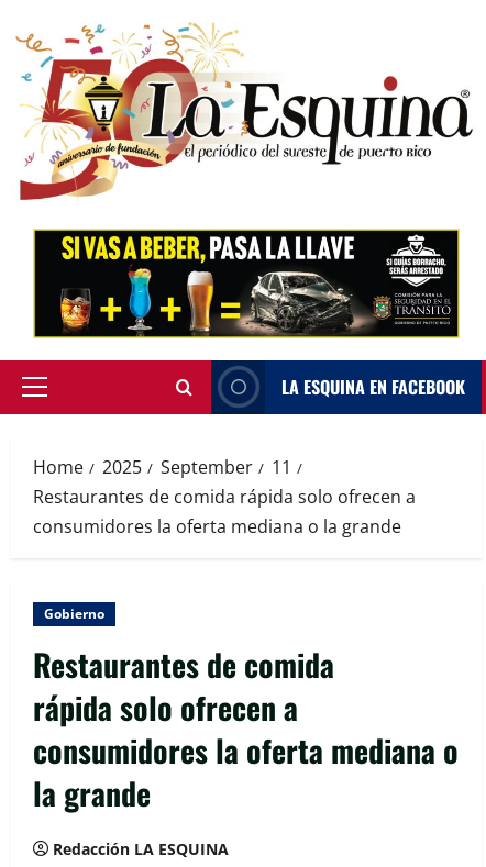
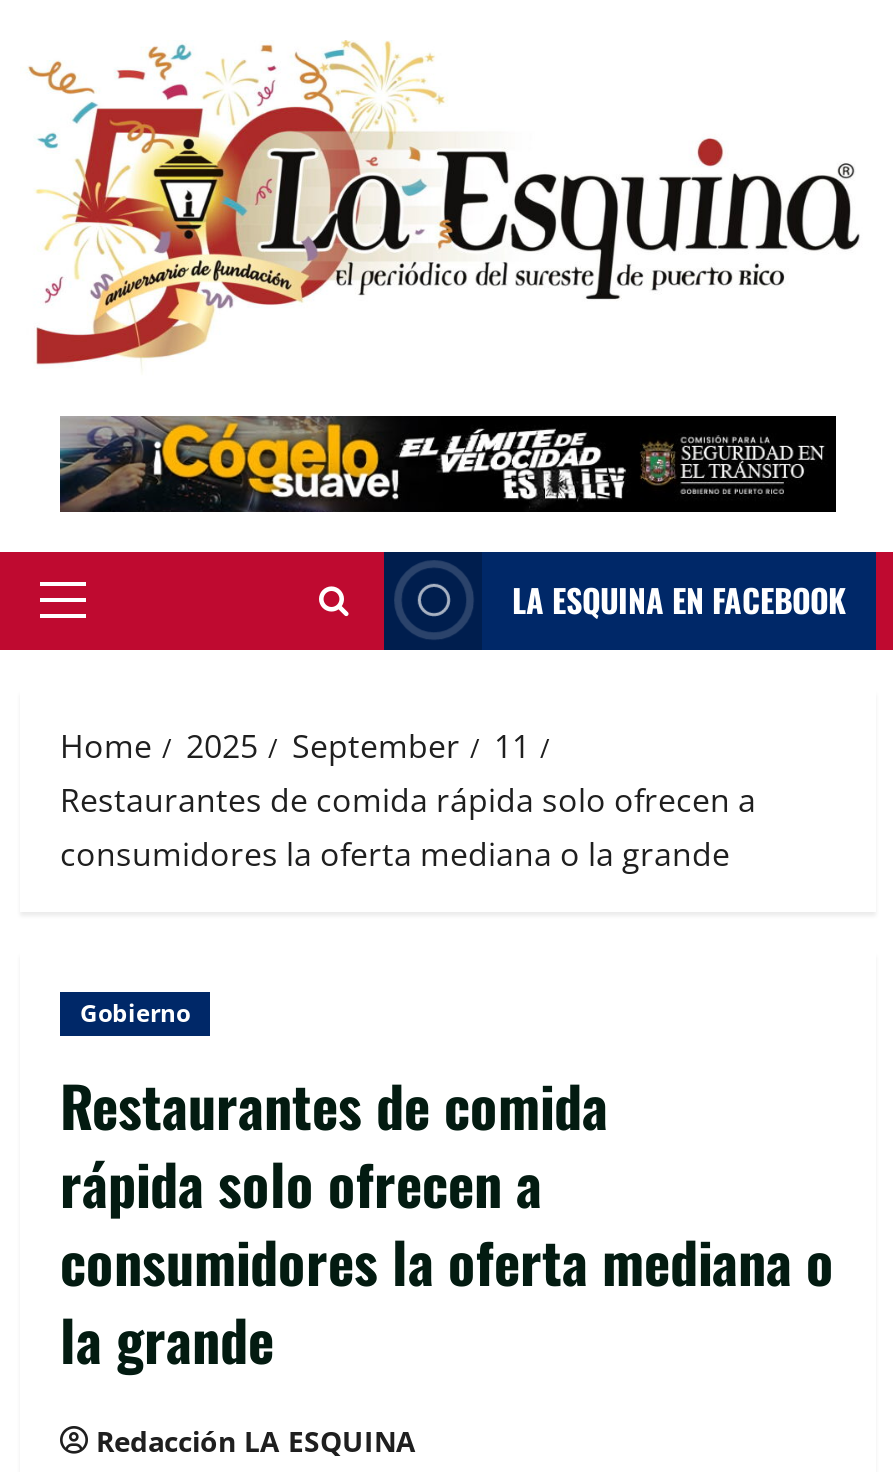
[32,227,461,340] [image] -> [58,414,838,514] [image]

